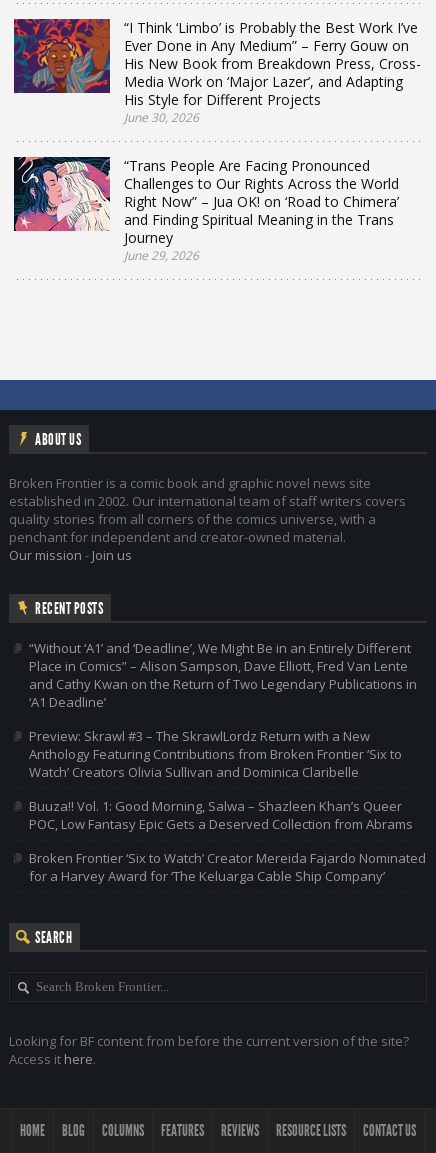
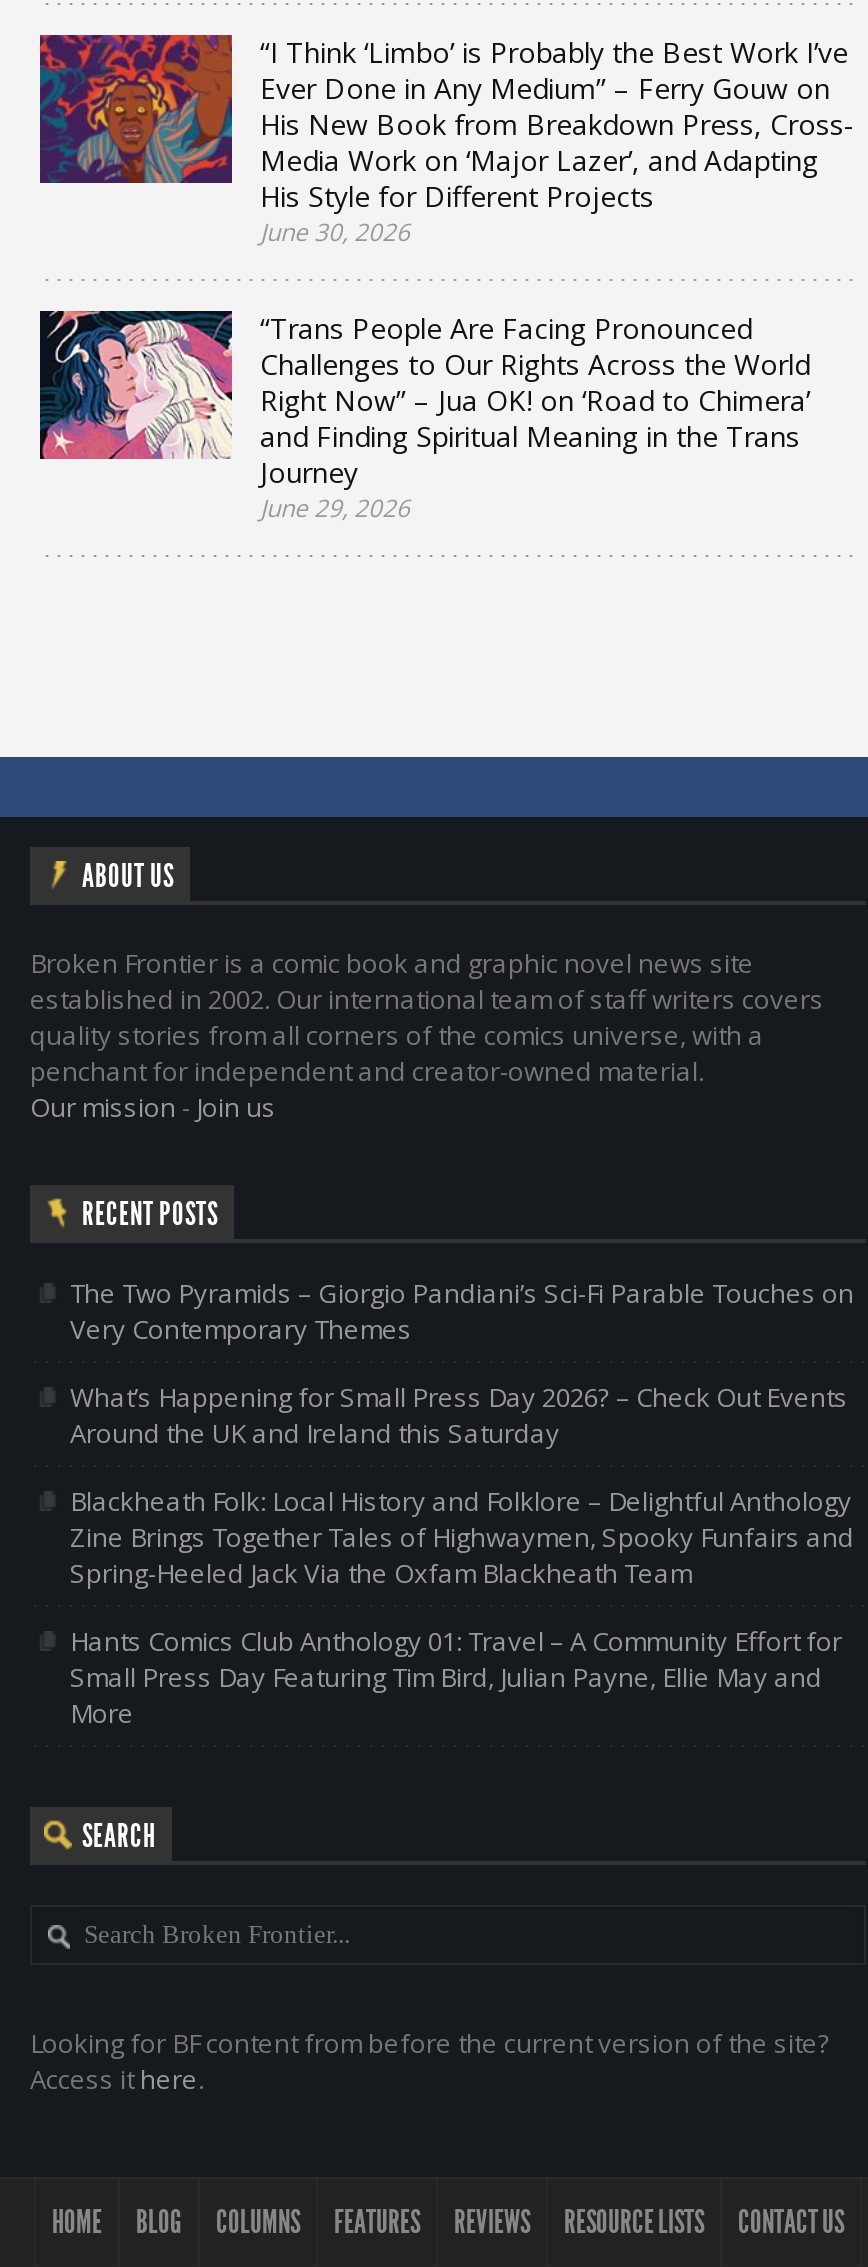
[29,639,417,711] “Without ‘A1’ and ‘Deadline’, We Might Be in an Entirely Different | Place in Comics” – Alison Sampson, Dave Elliott, Fred Van Lente | and Cathy Kwan on the Return of Two Legendary Publications in | ‘A1 Deadline’ -> [70,1275,854,1347] The Two Pyramids – Giorgio Pandiani’s Sci-Fi Parable Touches on | Very Contemporary Themes
[29,727,402,781] Preview: Skrawl #3 – The SkrawlLordz Return with a New | Anthology Featuring Contributions from Broken Frontier ‘Six to | Watch’ Creators Olivia Sullivan and Dominica Claribelle -> [70,1379,848,1451] What’s Happening for Small Press Day 2026? – Check Out Events | Around the UK and Ireland this Saturday
[29,797,413,833] Buuza!! Vol. 1: Good Morning, Salwa – Shazleen Khan’s Queer | POC, Low Fantasy Epic Gets a Deserved Collection from Abrams -> [70,1483,854,1591] Blackheath Folk: Local History and Folklore – Delightful Anthology | Zine Brings Together Tales of Highwaymen, Spooky Funfairs and | Spring-Heeled Jack Via the Oxfam Blackheath Team
[29,849,426,885] Broken Frontier ‘Six to Watch’ Creator Mereida Fajardo Nominated | for a Harvey Award for ‘The Keluarga Cable Ship Company’ -> [70,1623,842,1731] Hants Comics Club Anthology 01: Travel – A Community Effort for | Small Press Day Featuring Tim Bird, Julian Payne, Ellie May and | More

